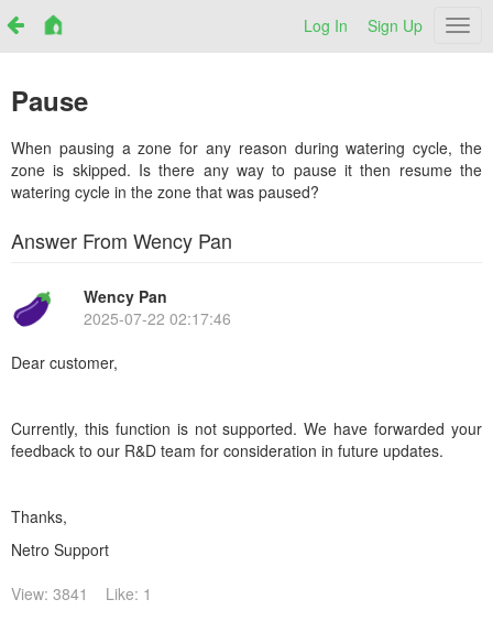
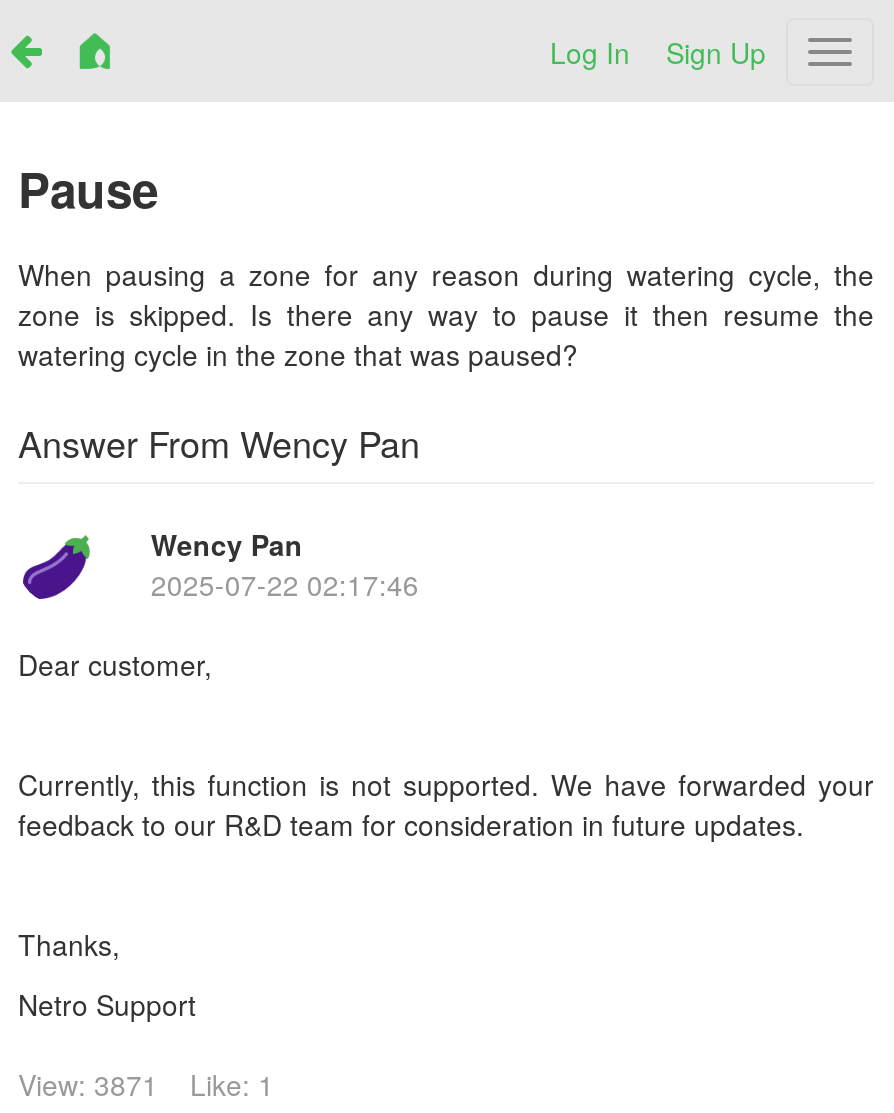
[11,582,152,604] View: 3841 Like: 1 -> [18,1064,274,1104] View: 3871 Like: 1

